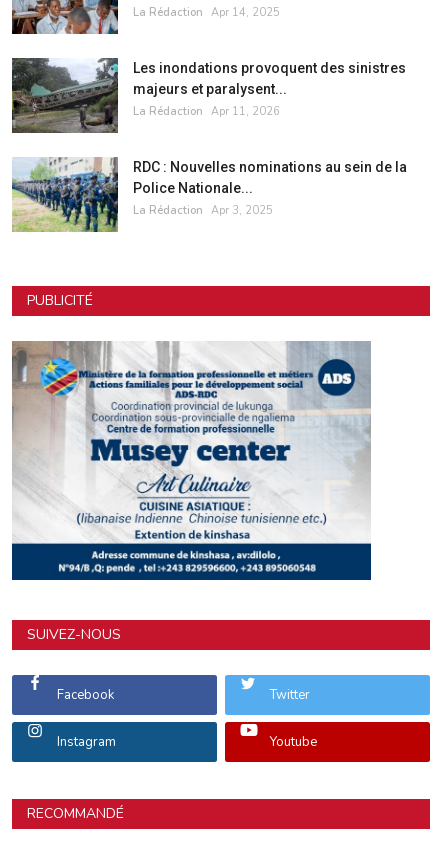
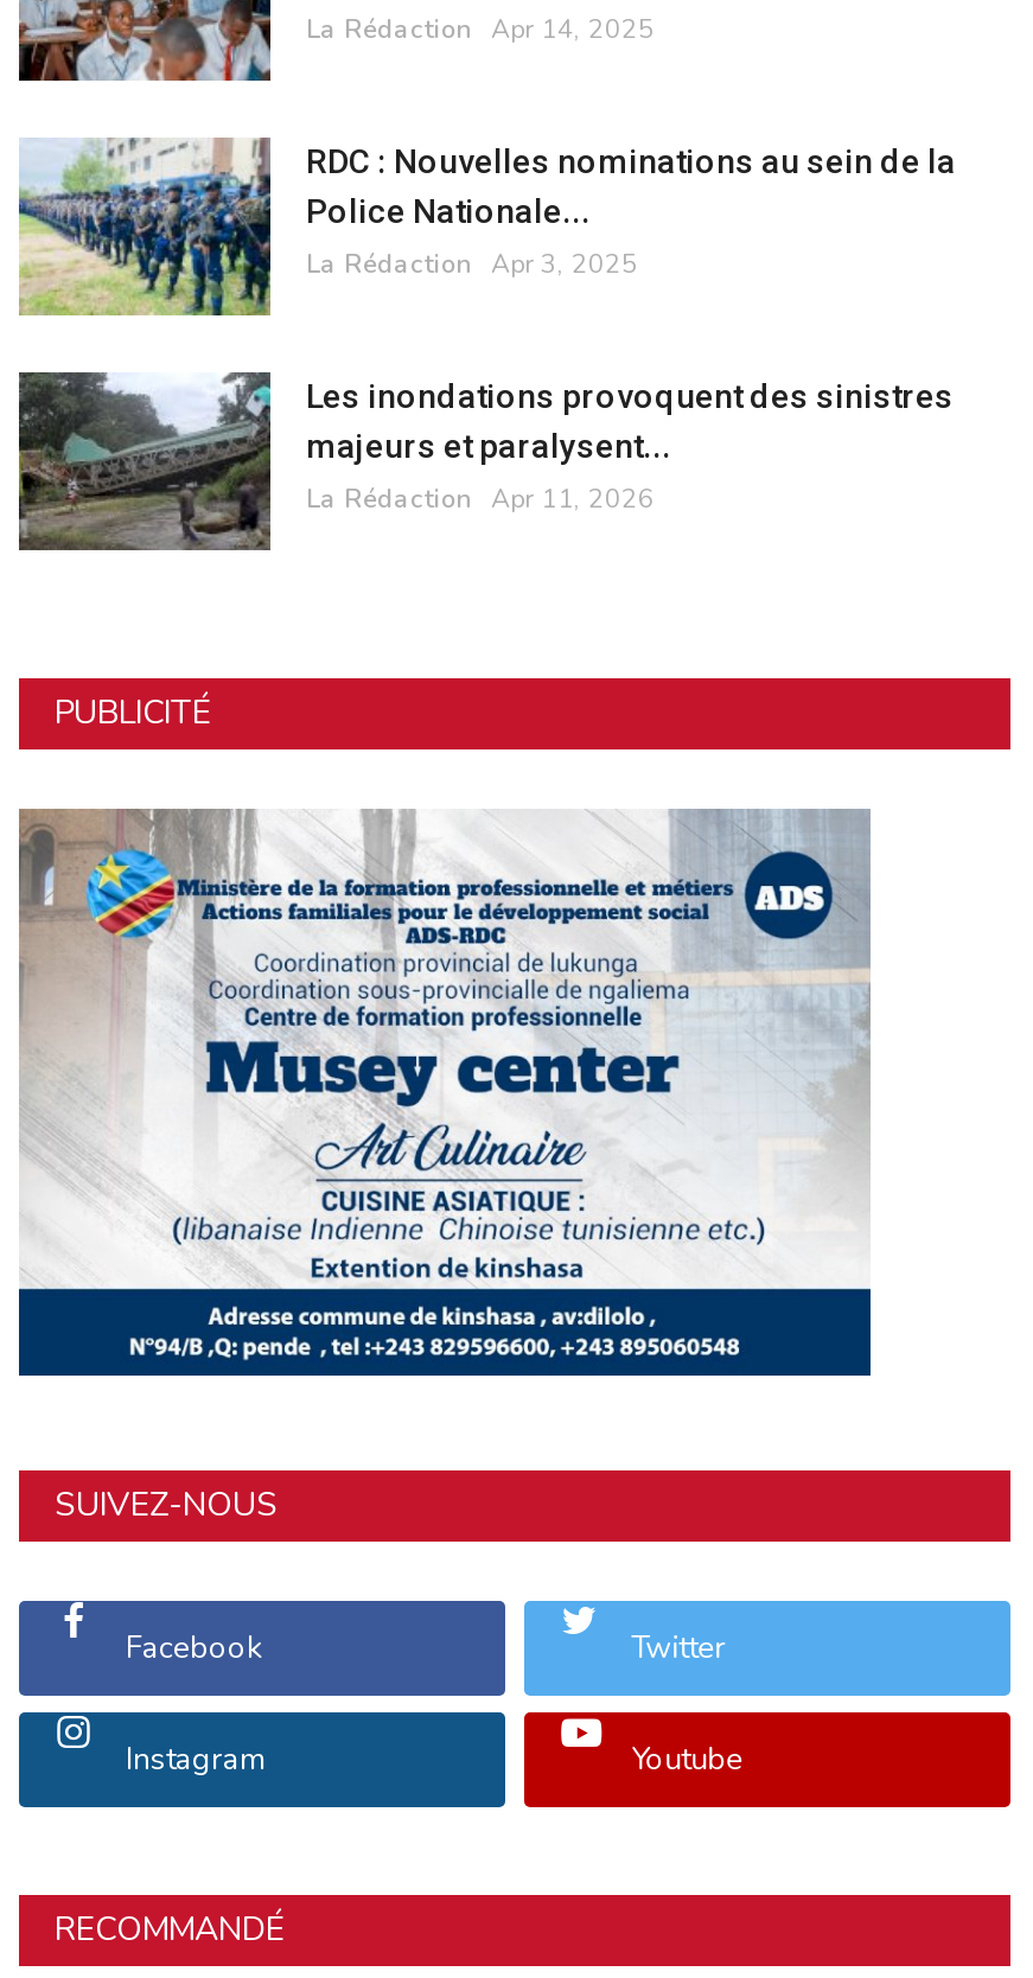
moved [10,57,406,134] -> [14,370,954,553]: [image] | Les inondations provoquent des sinistres | majeurs et paralysent... | La Rédaction Apr 11, 2026
moved [11,157,407,233] -> [19,138,956,318]: [image] | RDC : Nouvelles nominations au sein de la | Police Nationale... | La Rédaction Apr 3, 2025

